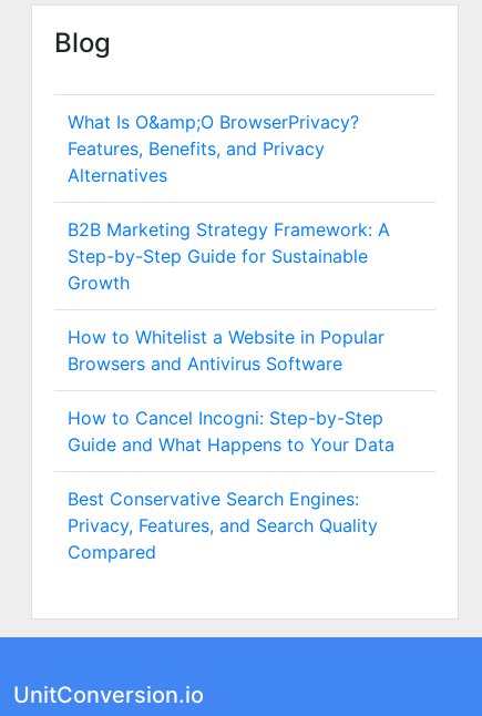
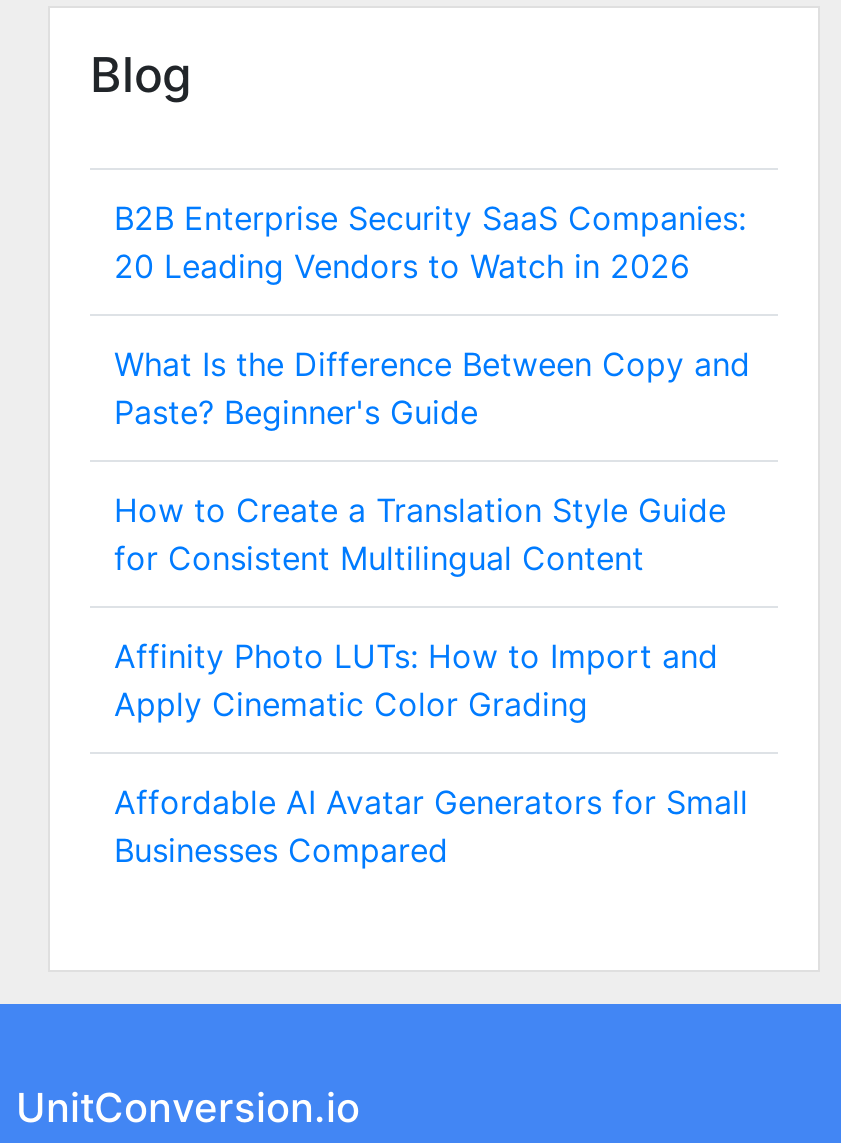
[68,111,359,186] What Is O&amp;O BrowserPrivacy? | Features, Benefits, and Privacy | Alternatives -> [114,198,746,286] B2B Enterprise Security SaaS Companies: | 20 Leading Vendors to Watch in 2026
[68,218,390,294] B2B Marketing Strategy Framework: A | Step-by-Step Guide for Sustainable | Growth -> [114,344,750,432] What Is the Difference Between Copy and | Paste? Beginner's Guide
[68,326,384,375] How to Whitelist a Website in Popular | Browsers and Antivirus Software -> [114,490,726,578] How to Create a Translation Style Guide | for Consistent Multilingual Content
[68,407,394,456] How to Cancel Incogni: Step-by-Step | Guide and What Happens to Your Data -> [114,636,718,724] Affinity Photo LUTs: How to Import and | Apply Cinematic Color Grading
[68,488,378,563] Best Conservative Search Engines: | Privacy, Features, and Search Quality | Compared -> [114,782,748,870] Affordable AI Avatar Generators for Small | Businesses Compared

